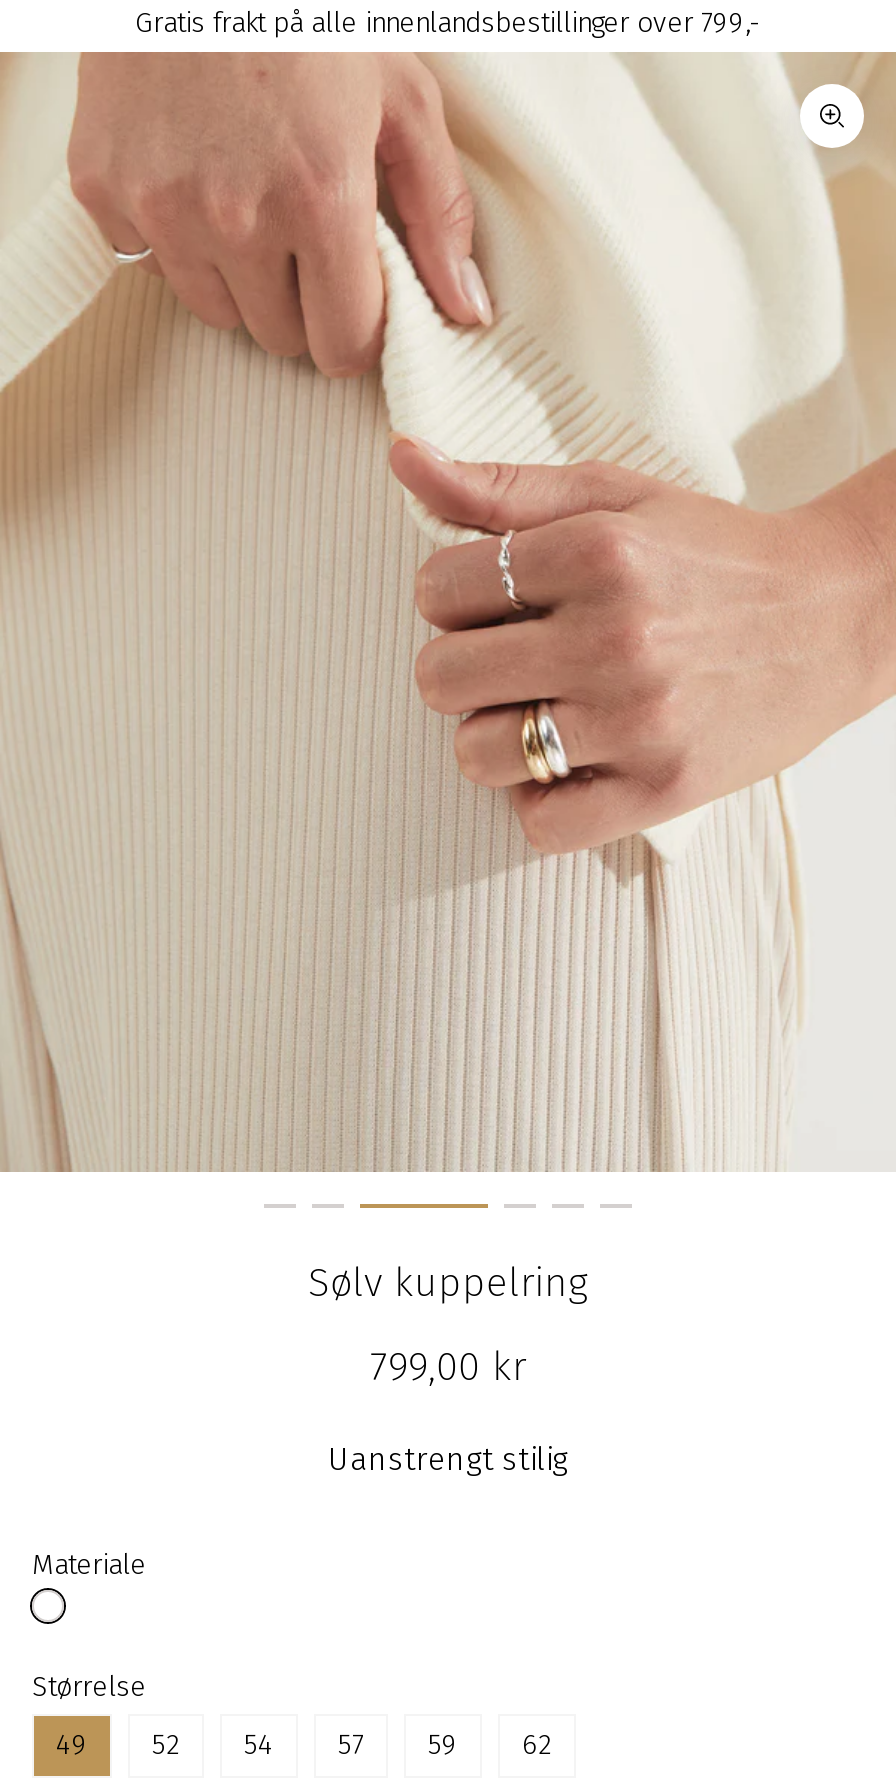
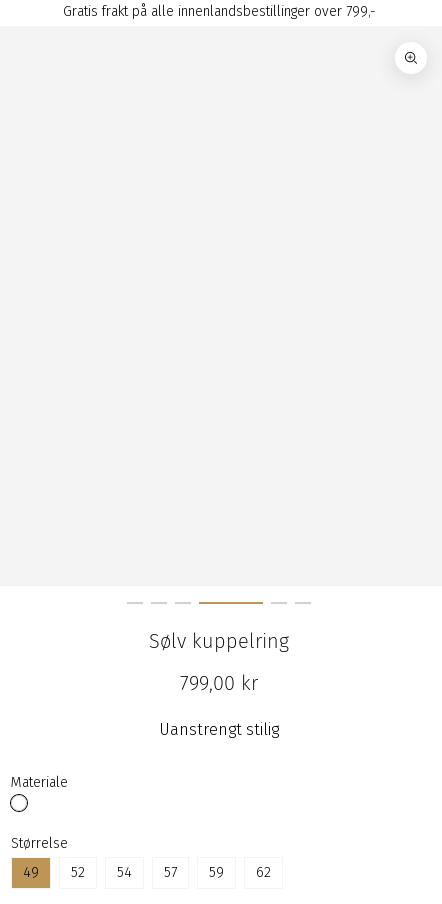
[6,50,890,1174] [image] -> none

